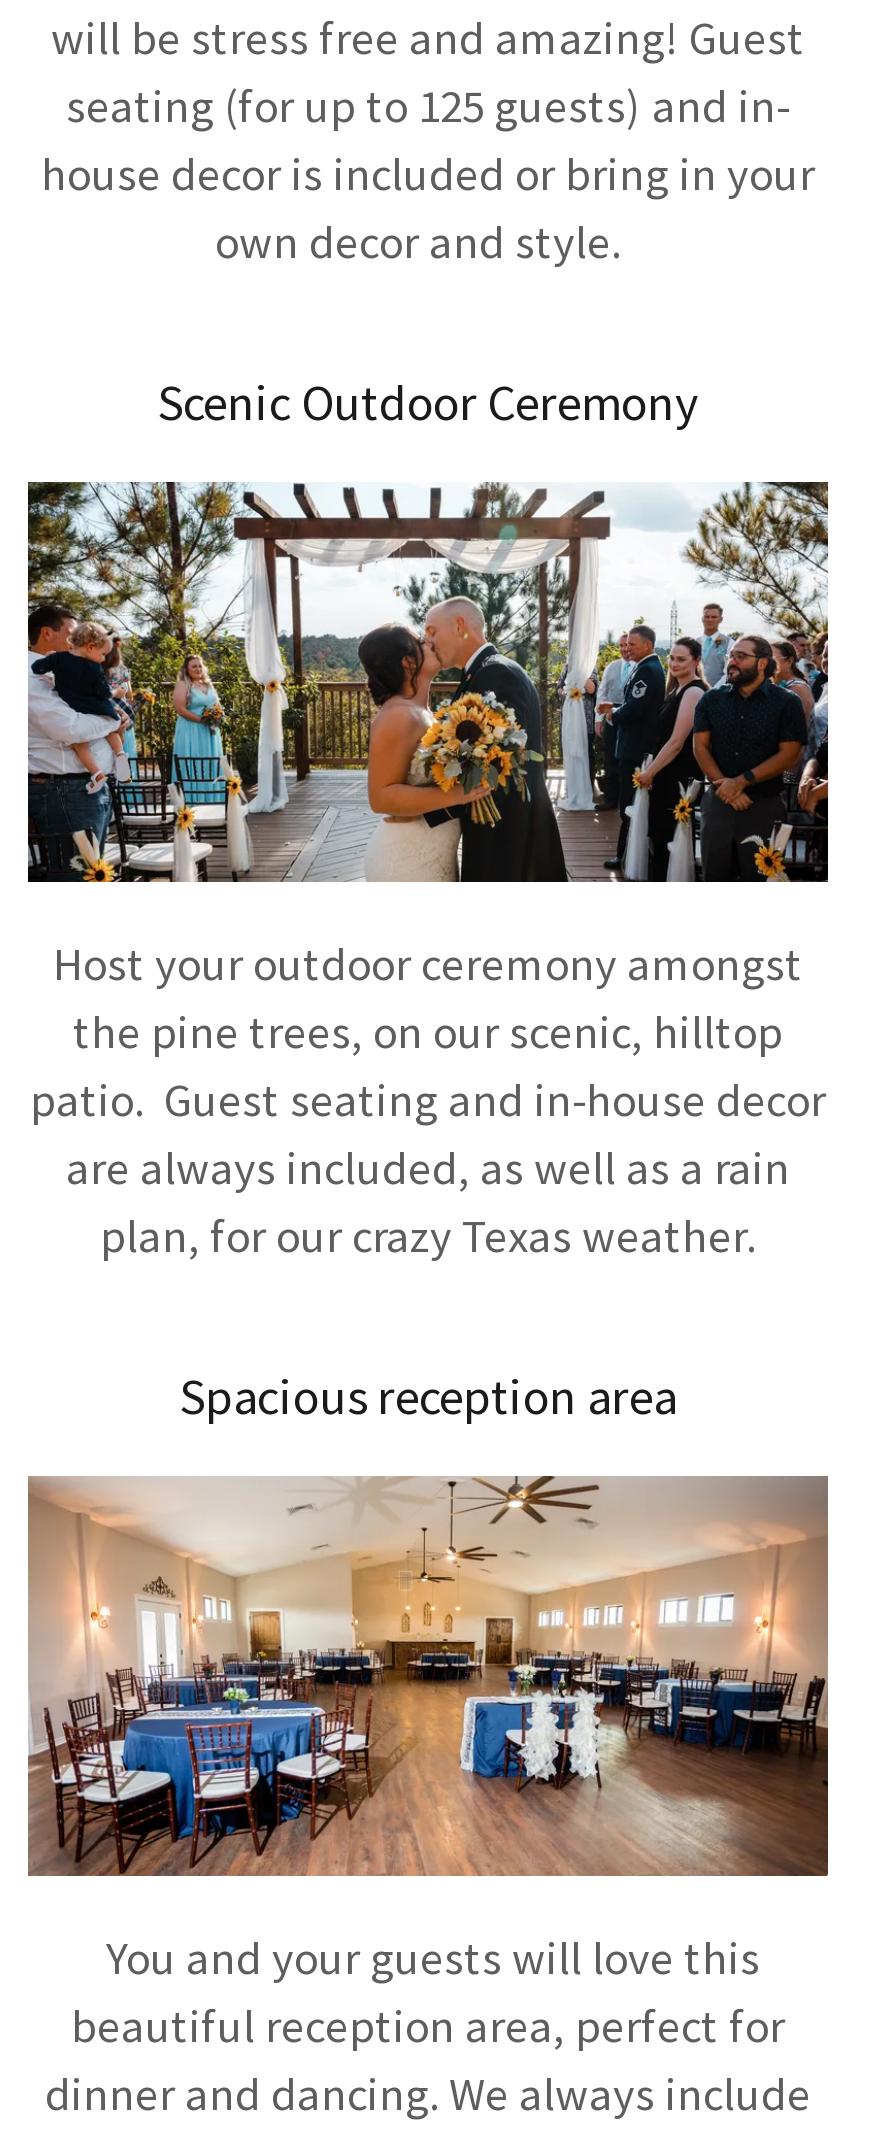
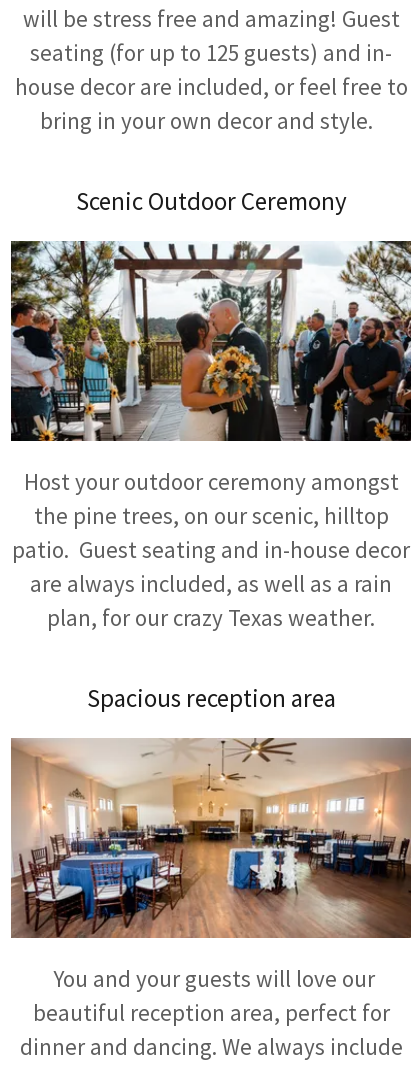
[41,143,815,269] house decor is included or bring in your | own decor and style. -> [14,72,407,135] house decor are included, or feel free to | bring in your own decor and style.
[96,1927,760,1985] You and your guests will love this -> [47,964,374,993] You and your guests will love our

